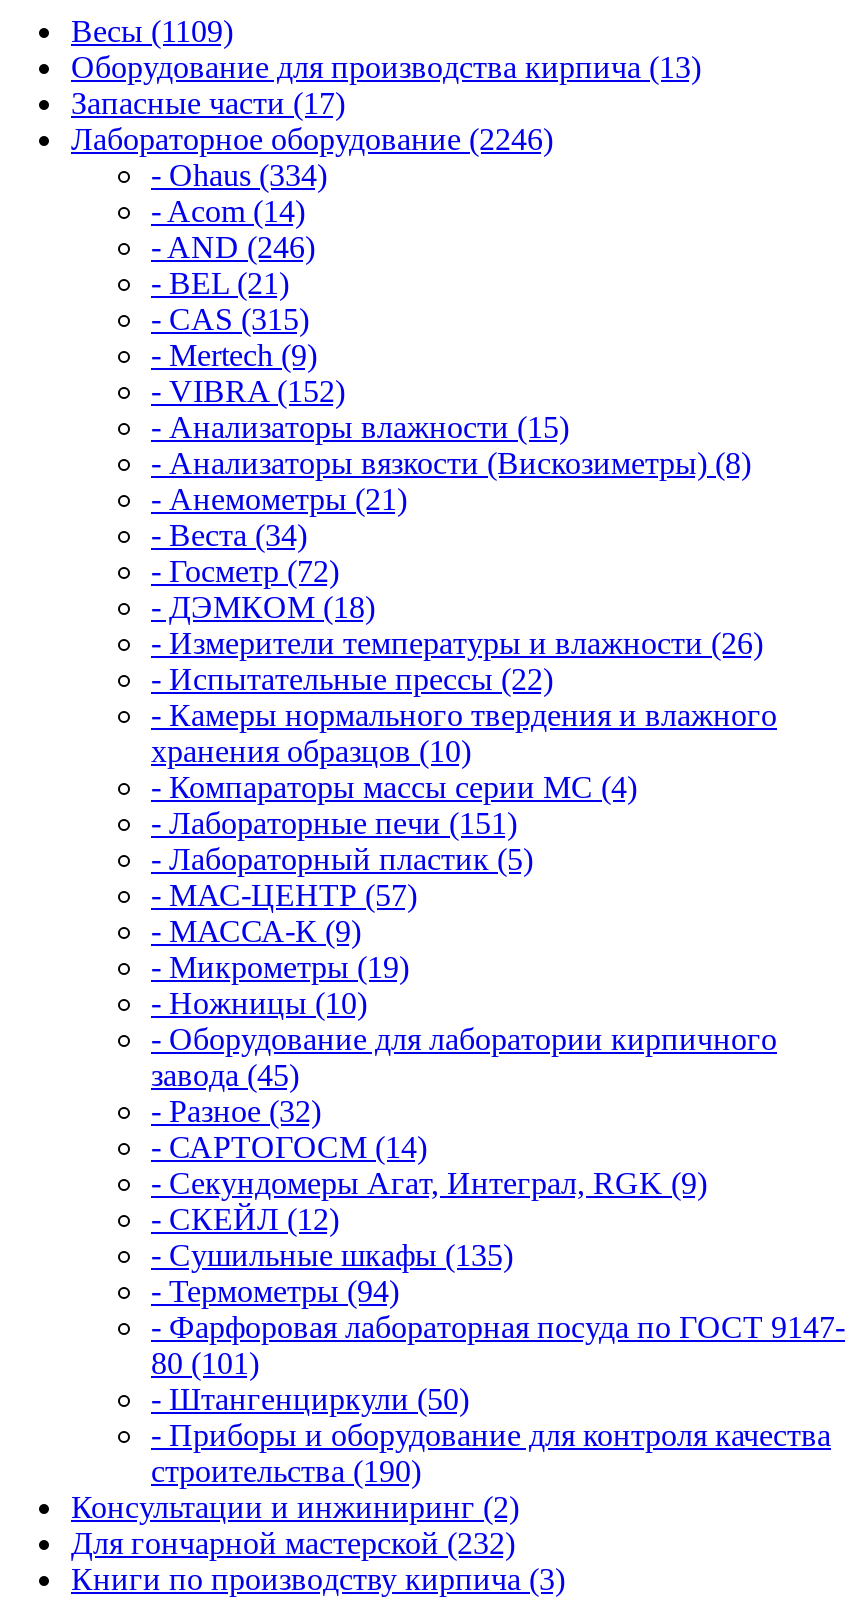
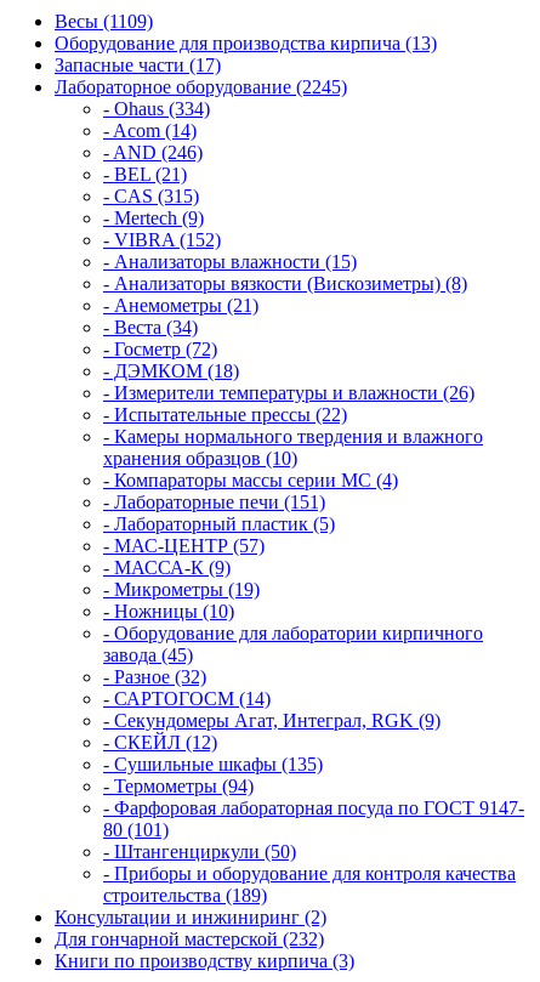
[71,122,553,156] Лабораторное оборудование (2246) -> [55,77,347,97] Лабораторное оборудование (2245)
[151,1454,421,1488] строительства (190) -> [103,885,267,906] строительства (189)

